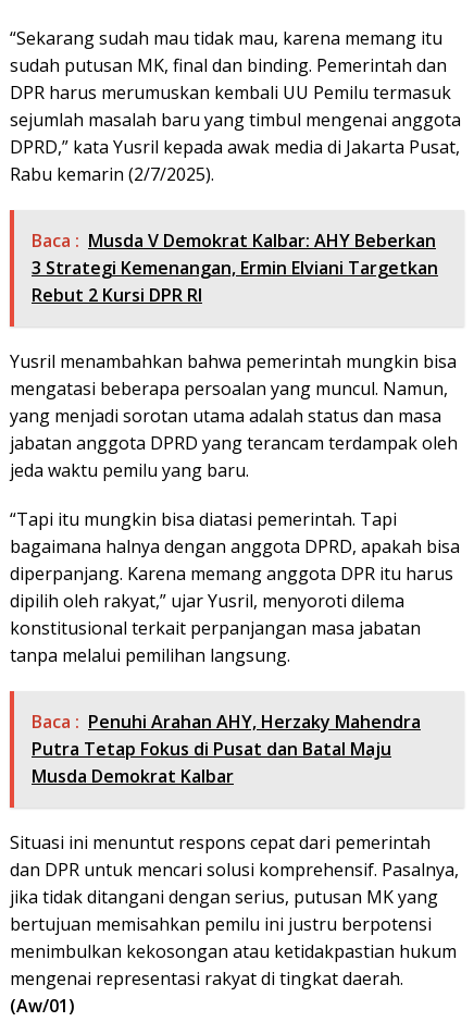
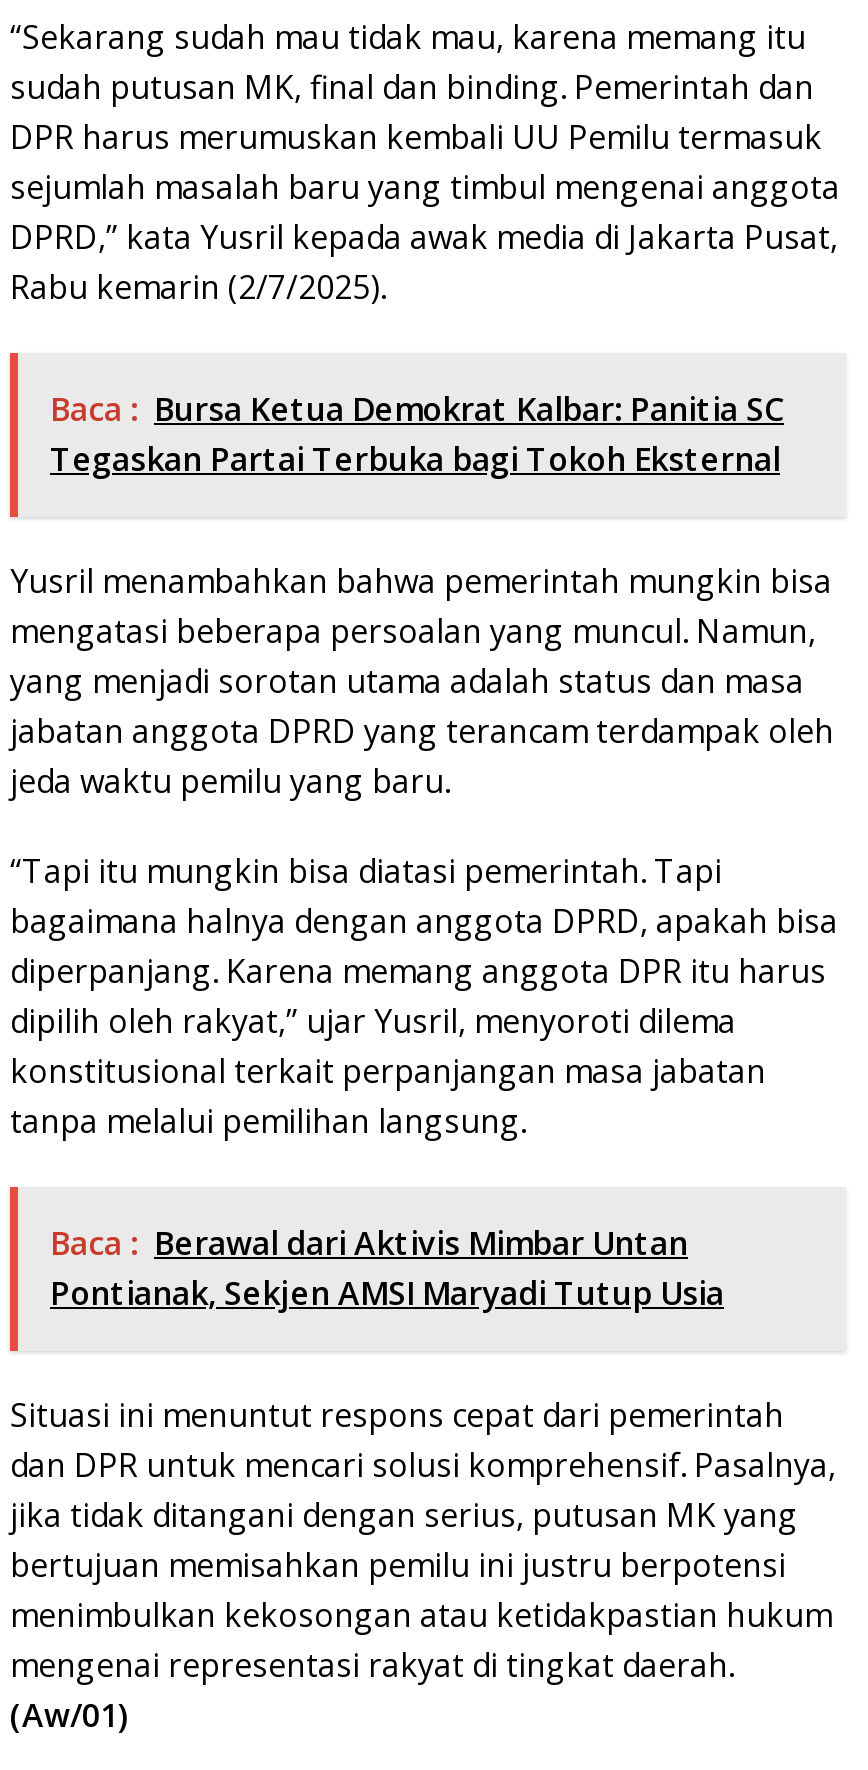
[32,229,438,307] Baca : Musda V Demokrat Kalbar: AHY Beberkan | 3 Strategi Kemenangan, Ermin Elviani Targetkan | Rebut 2 Kursi DPR RI -> [50,387,784,481] Baca : Bursa Ketua Demokrat Kalbar: Panitia SC | Tegaskan Partai Terbuka bagi Tokoh Eksternal
[32,710,421,788] Baca : Penuhi Arahan AHY, Herzaky Mahendra | Putra Tetap Fokus di Pusat dan Batal Maju | Musda Demokrat Kalbar -> [50,1221,724,1315] Baca : Berawal dari Aktivis Mimbar Untan | Pontianak, Sekjen AMSI Maryadi Tutup Usia

